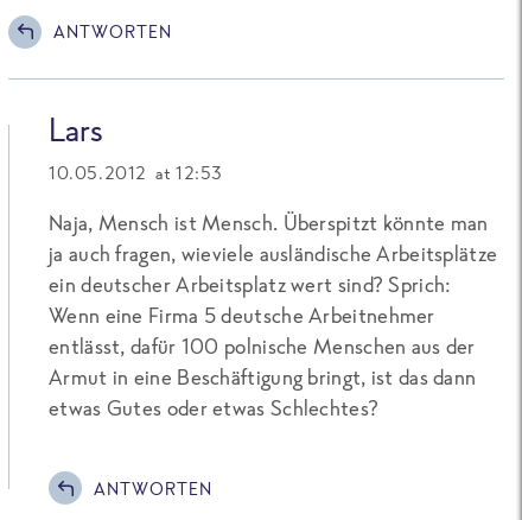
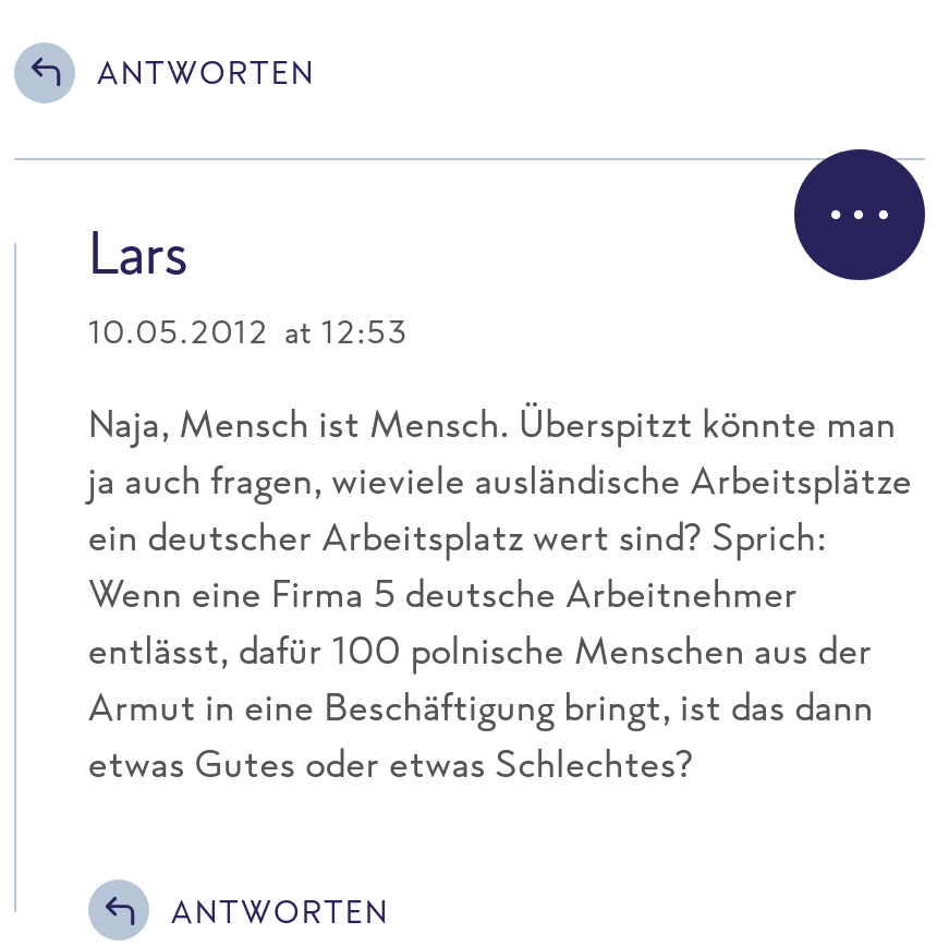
none -> [792,147,927,282] [image]

